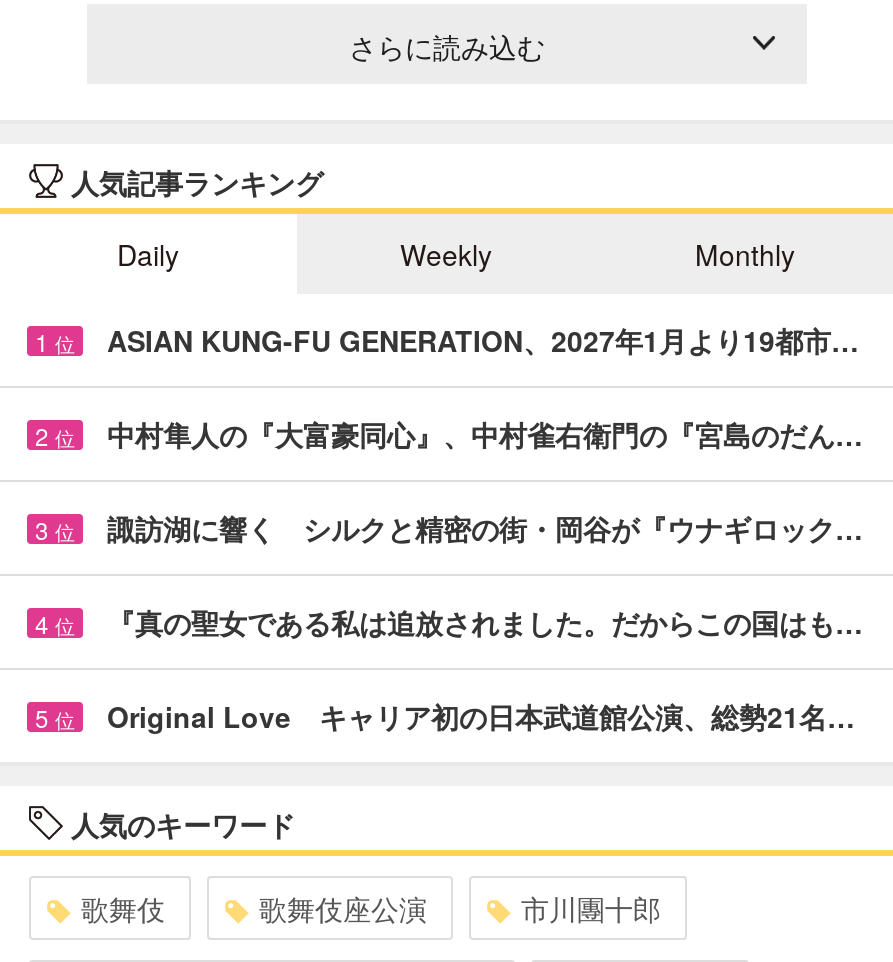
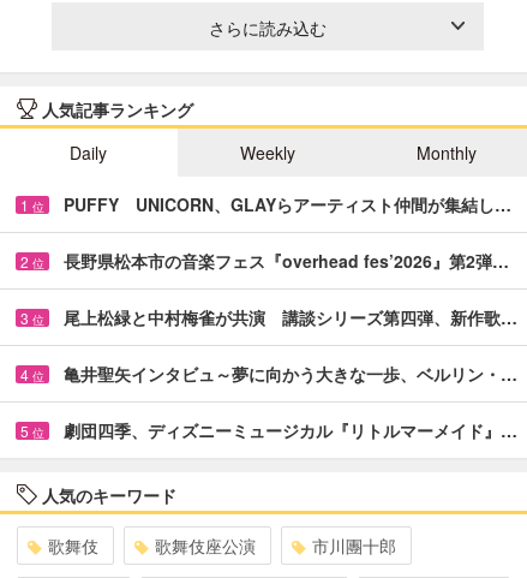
[107,320,859,360] ASIAN KUNG-FU GENERATION、2027年1月より19都市… -> [64,192,511,216] PUFFY UNICORN、GLAYらアーティスト仲間が集結し…
[107,414,863,454] 中村隼人の『大富豪同心』、中村雀右衛門の『宮島のだん… -> [64,249,509,273] 長野県松本市の音楽フェス『overhead fes’2026』第2弾…
[107,508,863,548] 諏訪湖に響く シルクと精密の街・岡谷が『ウナギロック… -> [64,305,517,329] 尾上松緑と中村梅雀が共演 講談シリーズ第四弾、新作歌…
[107,602,863,642] 『真の聖女である私は追放されました。だからこの国はも… -> [64,361,517,385] 亀井聖矢インタビュ～夢に向かう大きな一歩、ベルリン・…
[107,696,855,736] Original Love キャリア初の日本武道館公演、総勢21名… -> [64,418,517,442] 劇団四季、ディズニーミュージカル『リトルマーメイド』…

